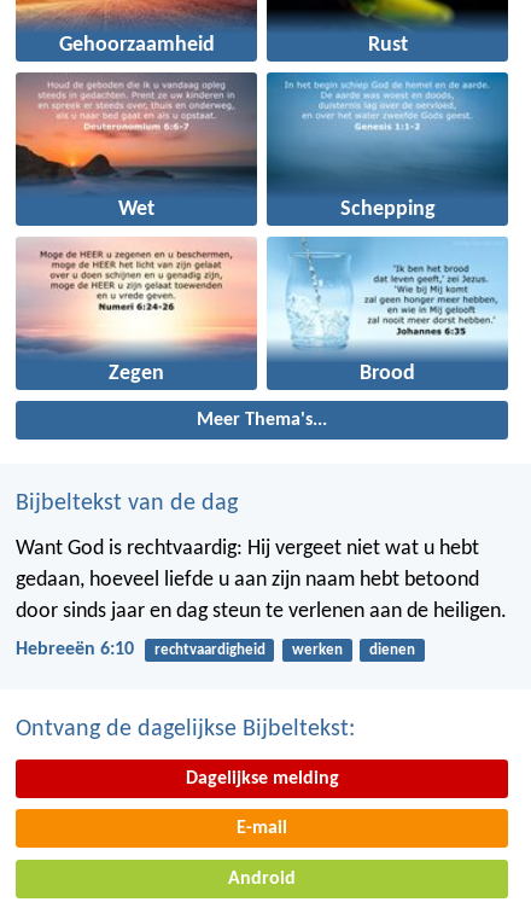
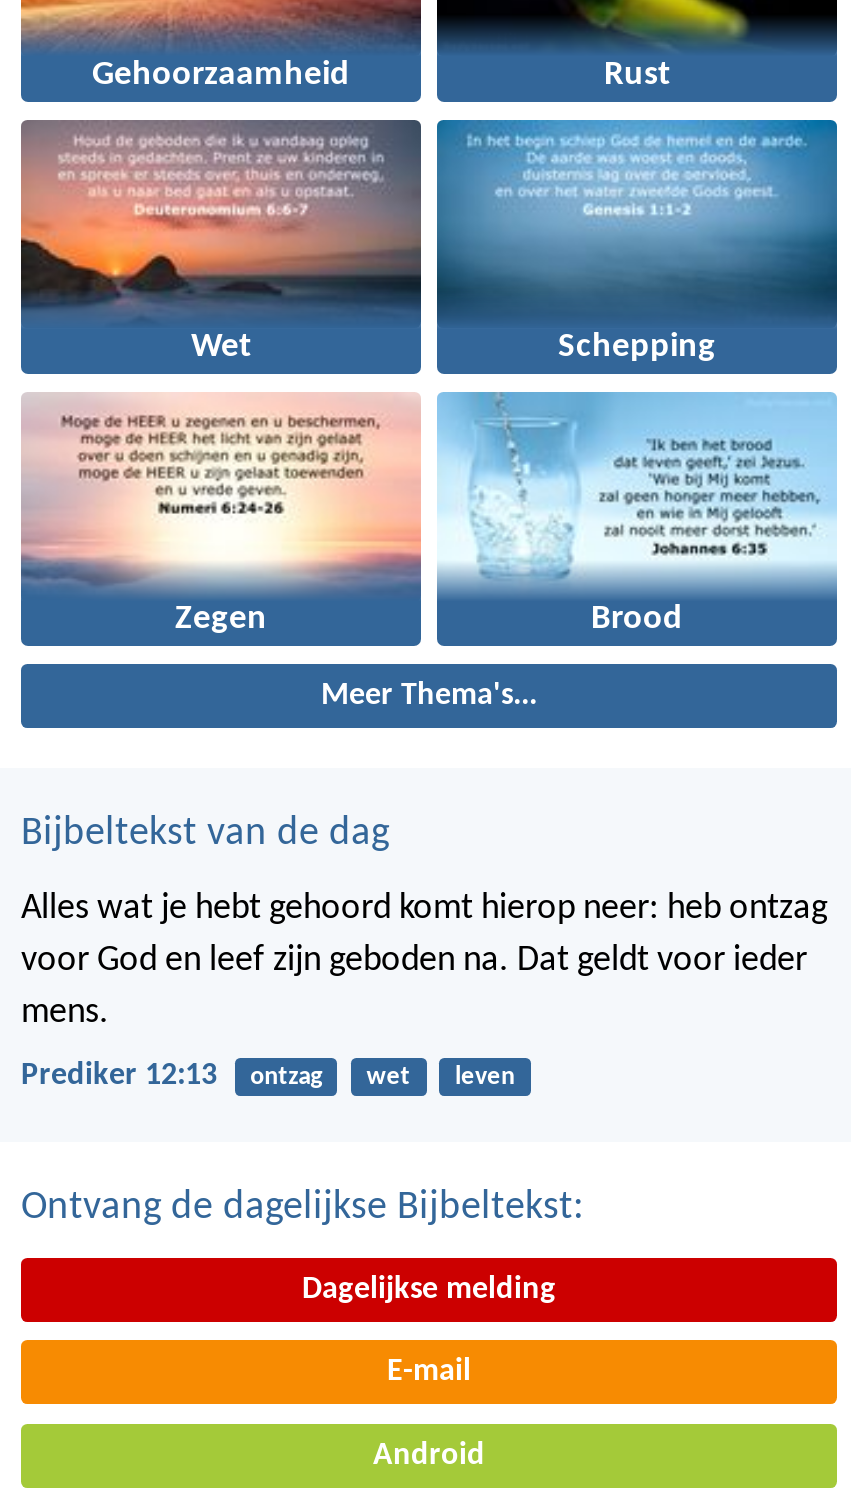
[16,538,507,623] Want God is rechtvaardig: Hij vergeet niet wat u hebt | gedaan, hoeveel liefde u aan zijn naam hebt betoond | door sinds jaar en dag steun te verlenen aan de heiligen. -> [21,890,827,1032] Alles wat je hebt gehoord komt hierop neer: heb ontzag | voor God en leef zijn geboden na. Dat geldt voor ieder | mens.
[16,640,415,660] Hebreeën 6:10 | rechtvaardigheid | werken | dienen -> [21,1061,515,1093] Prediker 12:13 | ontzag | wet | leven

